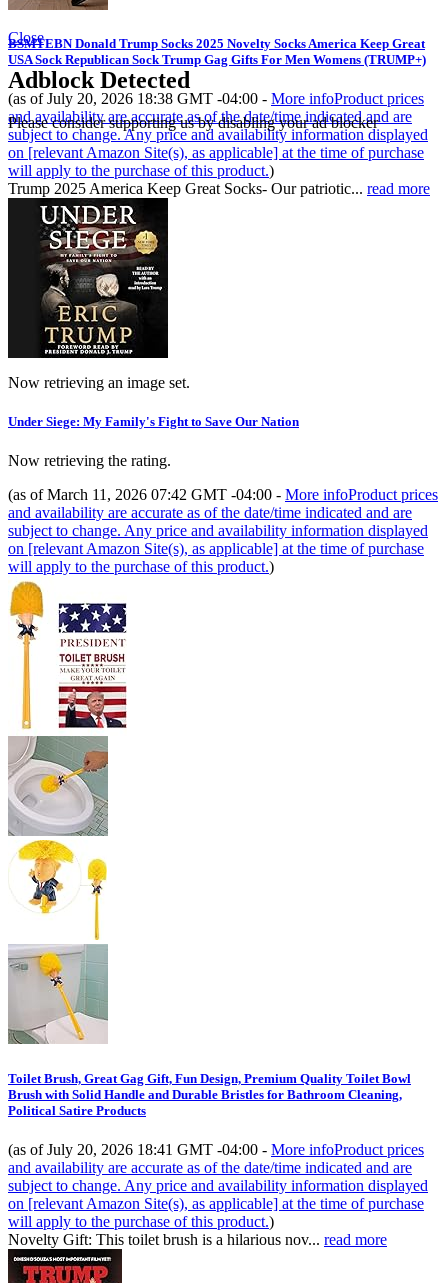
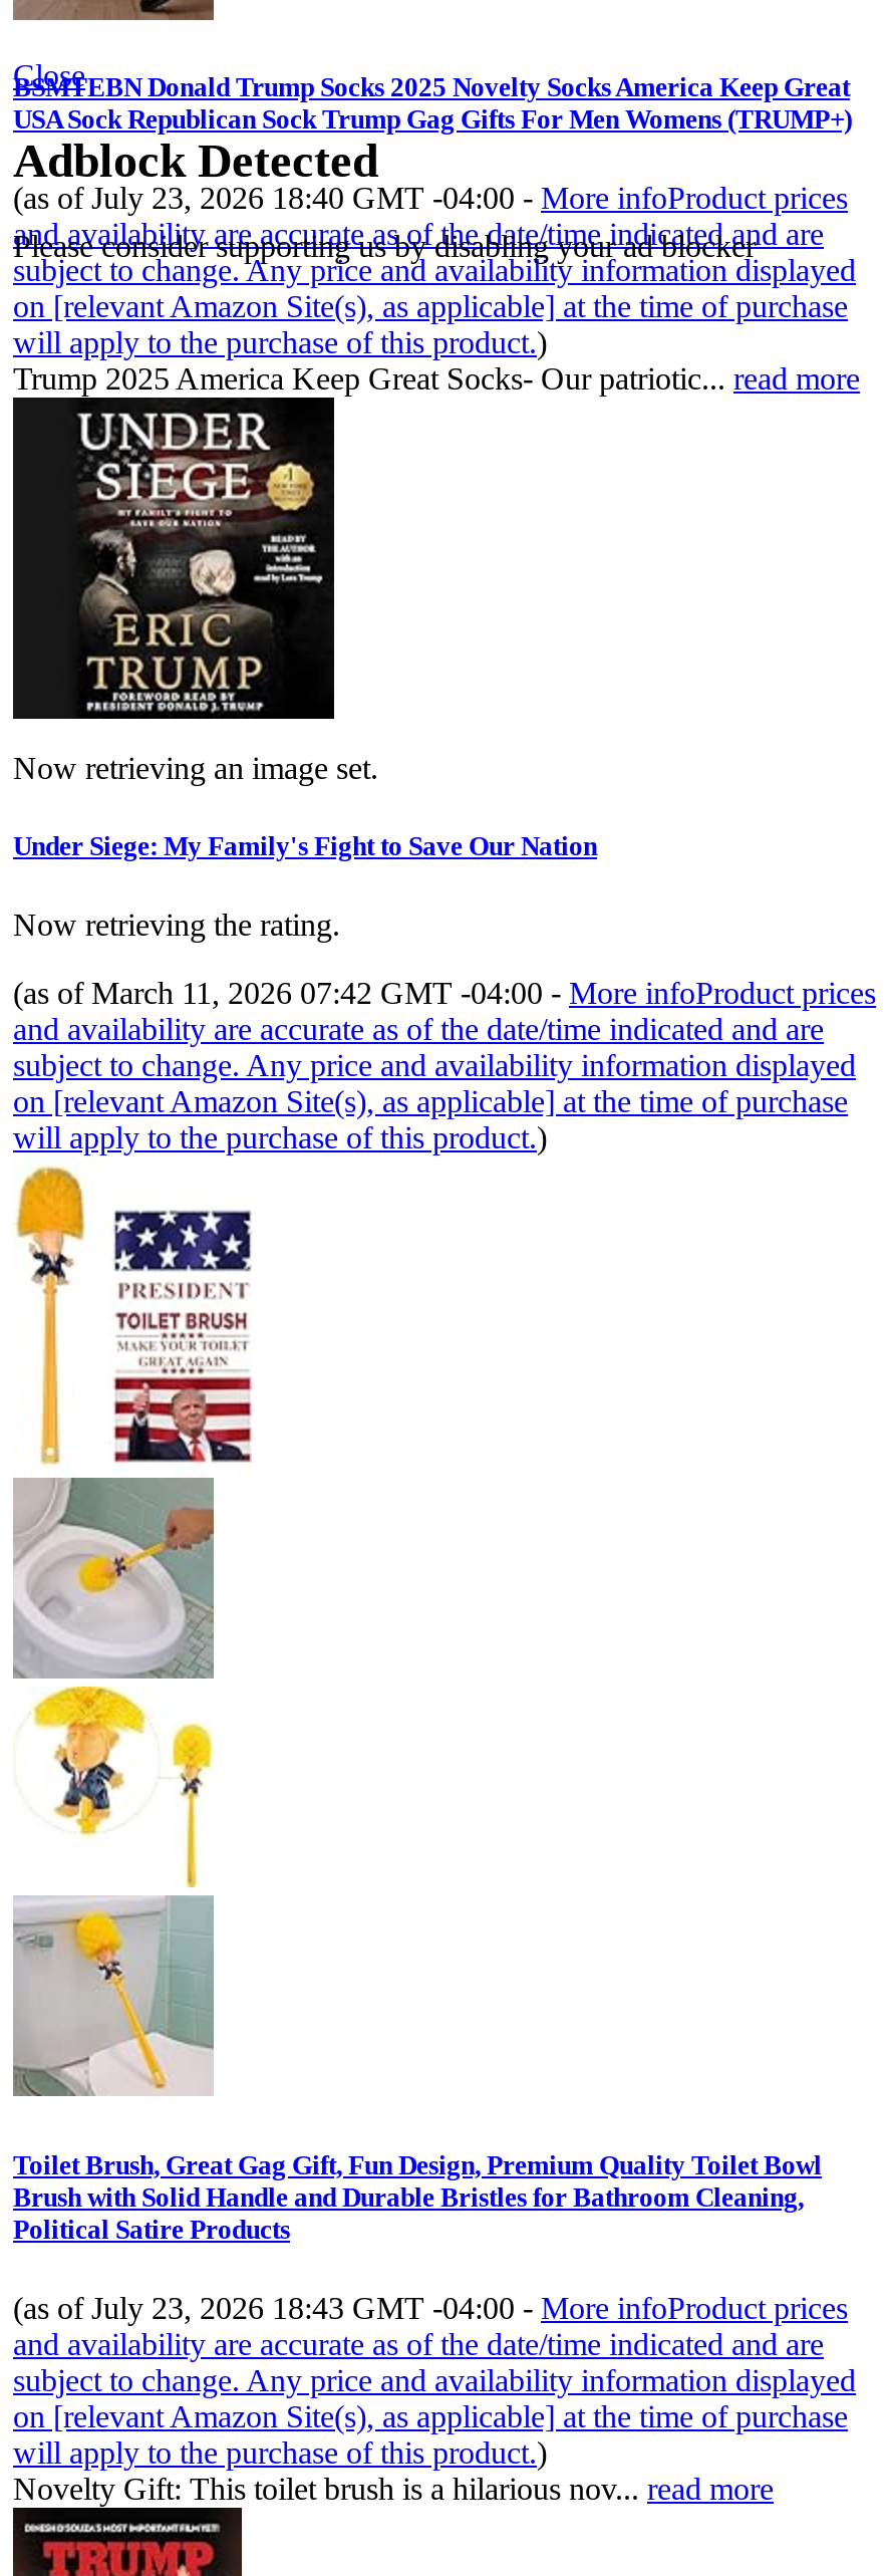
[8,90,424,107] (as of July 20, 2026 18:38 GMT -04:00 - More infoProduct prices -> [13,181,848,215] (as of July 23, 2026 18:40 GMT -04:00 - More infoProduct prices
[8,1141,424,1158] (as of July 20, 2026 18:41 GMT -04:00 - More infoProduct prices -> [13,2290,848,2325] (as of July 23, 2026 18:43 GMT -04:00 - More infoProduct prices

